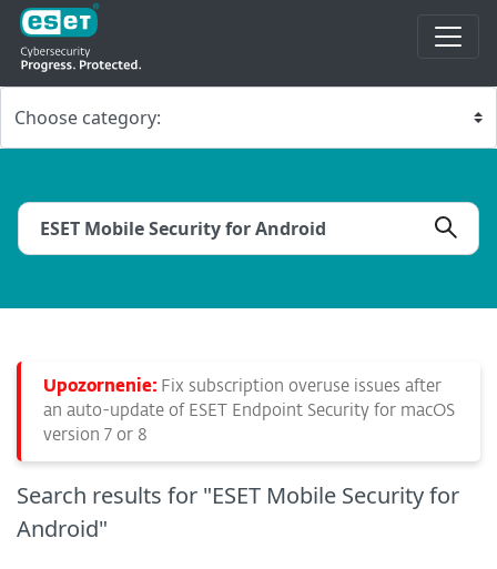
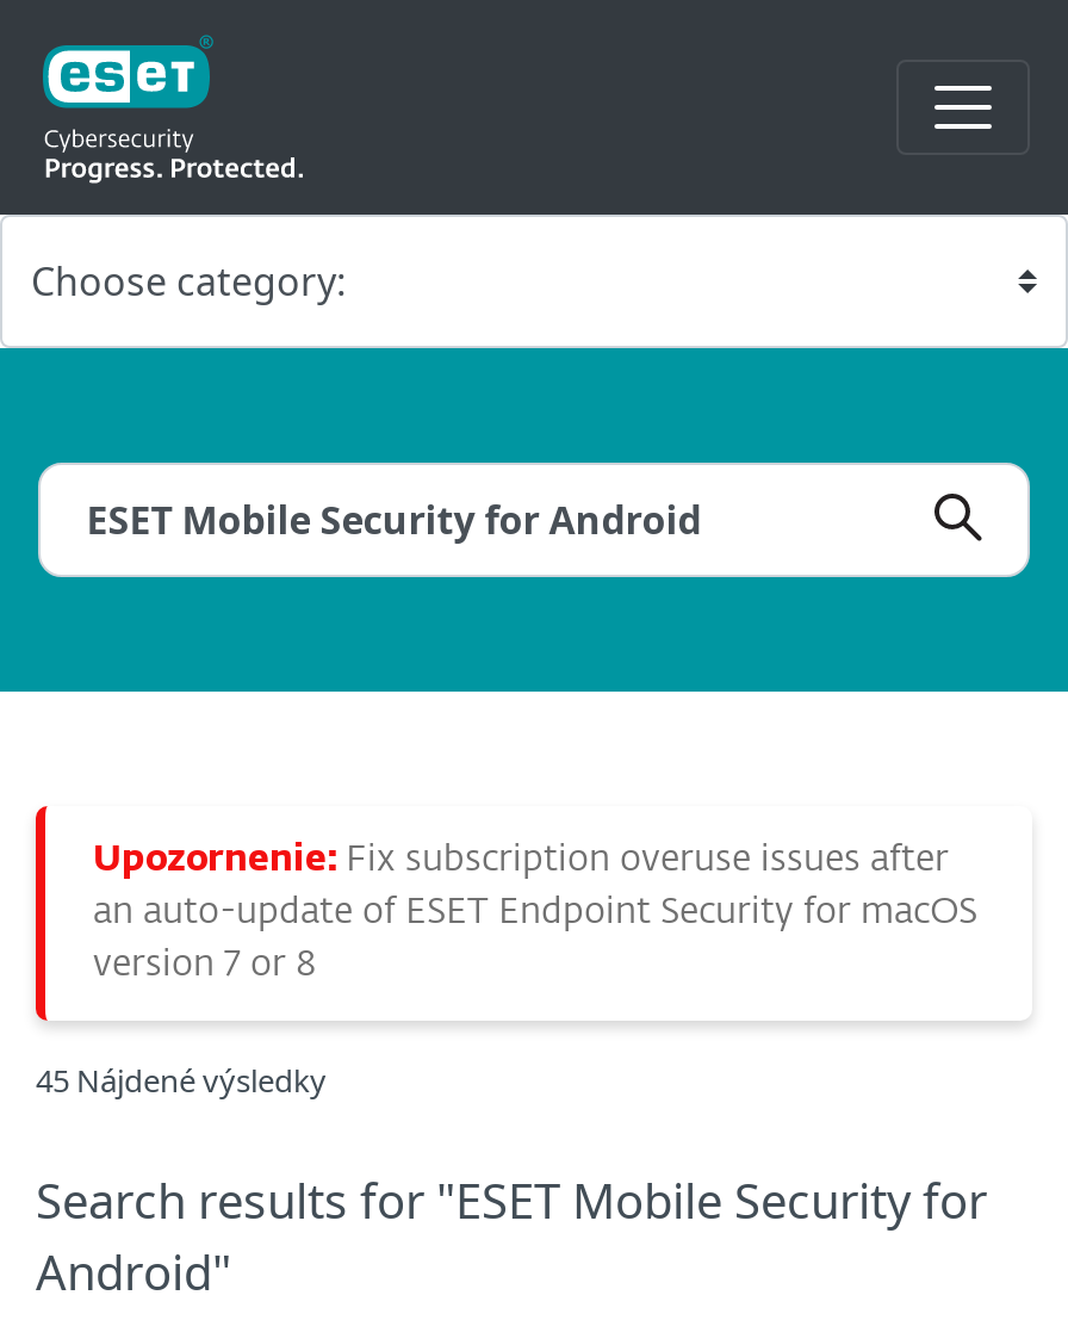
none -> [36,1059,327,1102] 45 Nájdené výsledky

